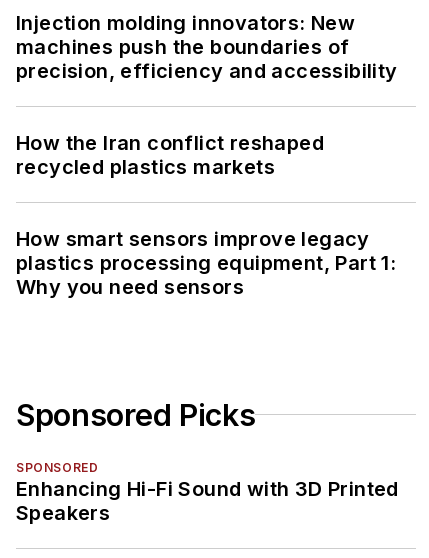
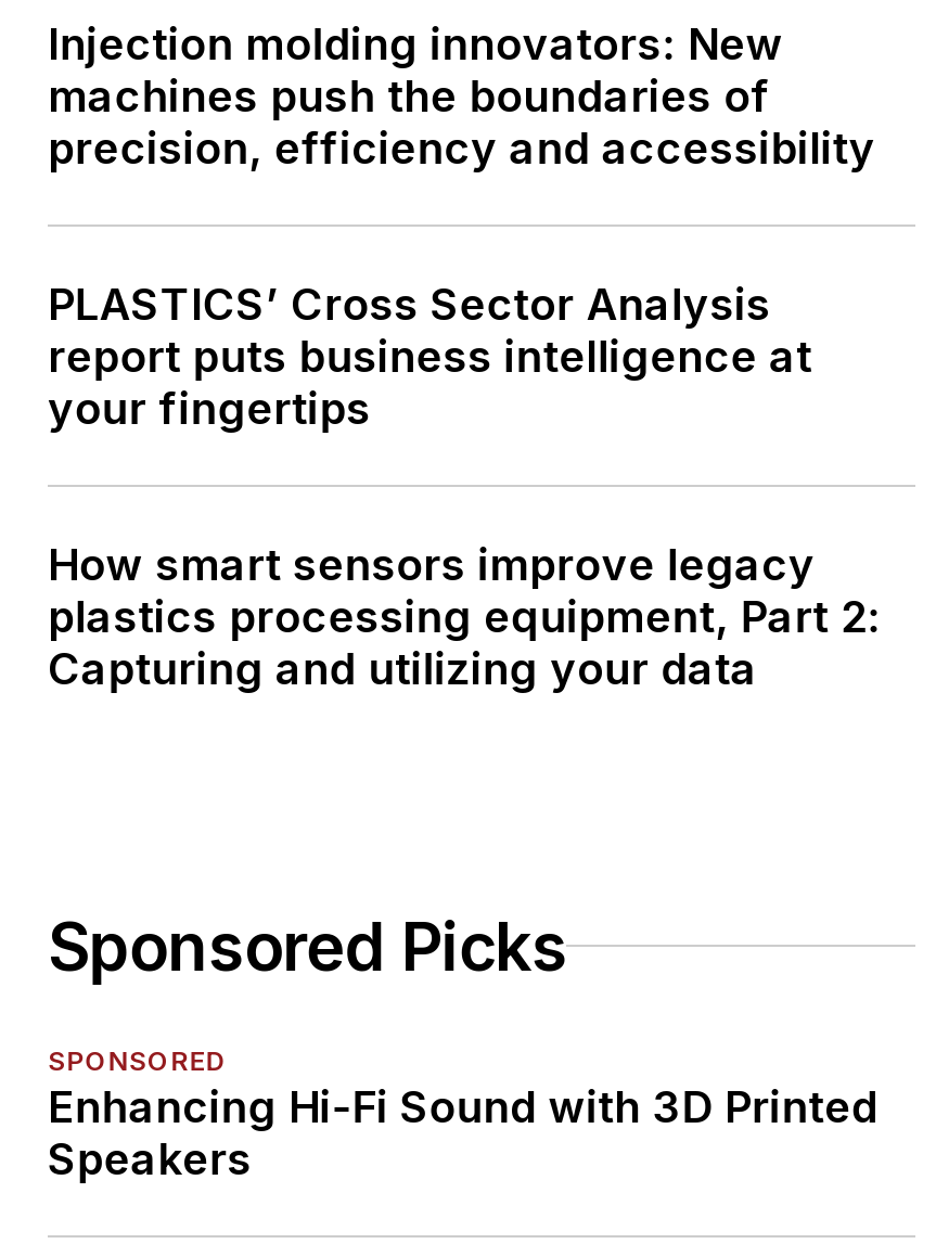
[16,131,324,179] How the Iran conflict reshaped | recycled plastics markets -> [48,278,812,434] PLASTICS’ Cross Sector Analysis | report puts business intelligence at | your fingertips
[16,251,396,299] plastics processing equipment, Part 1: | Why you need sensors -> [48,590,881,695] plastics processing equipment, Part 2: | Capturing and utilizing your data

